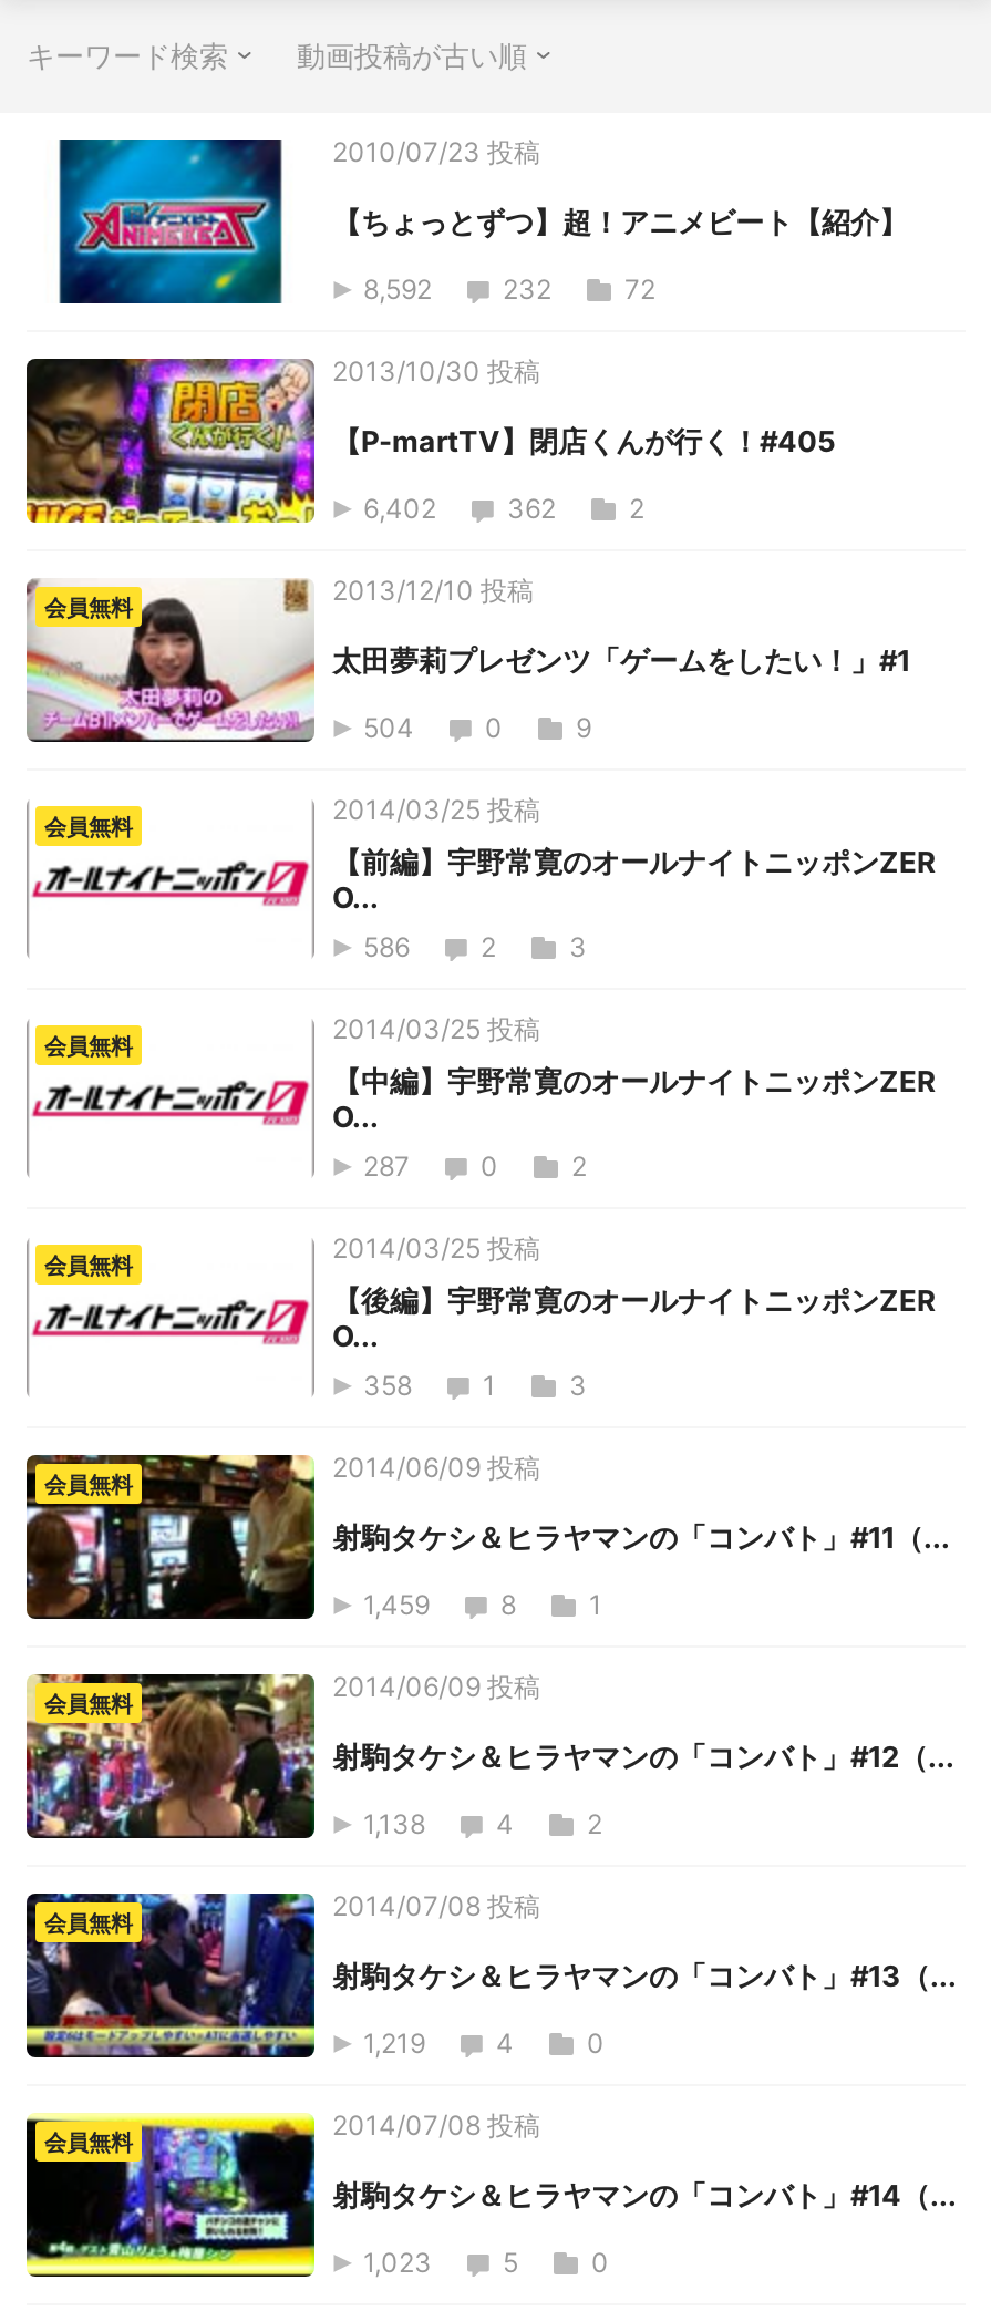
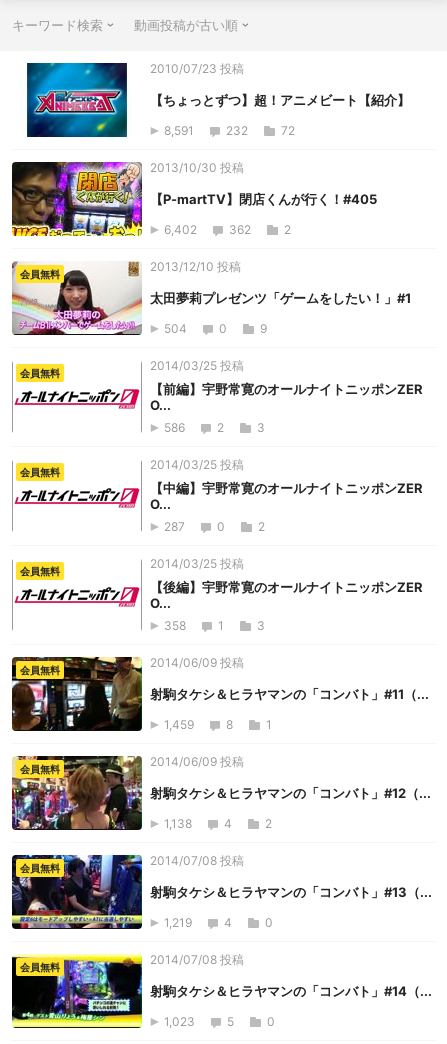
[363,272,432,306] 8,592 -> [164,123,194,138] 8,591

